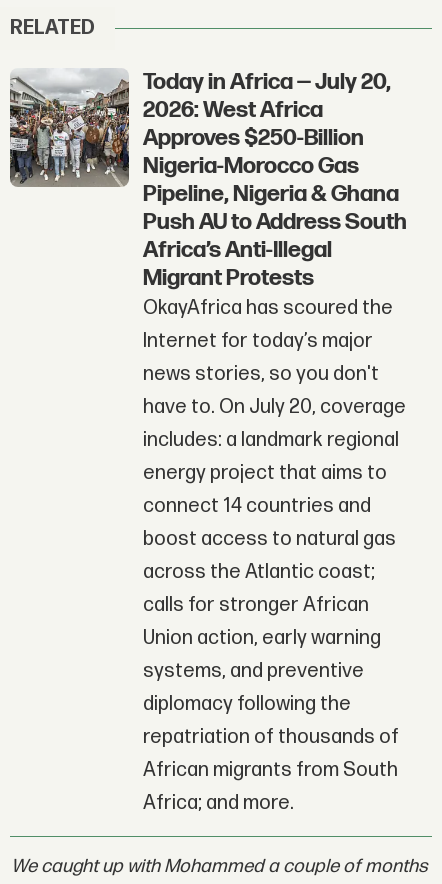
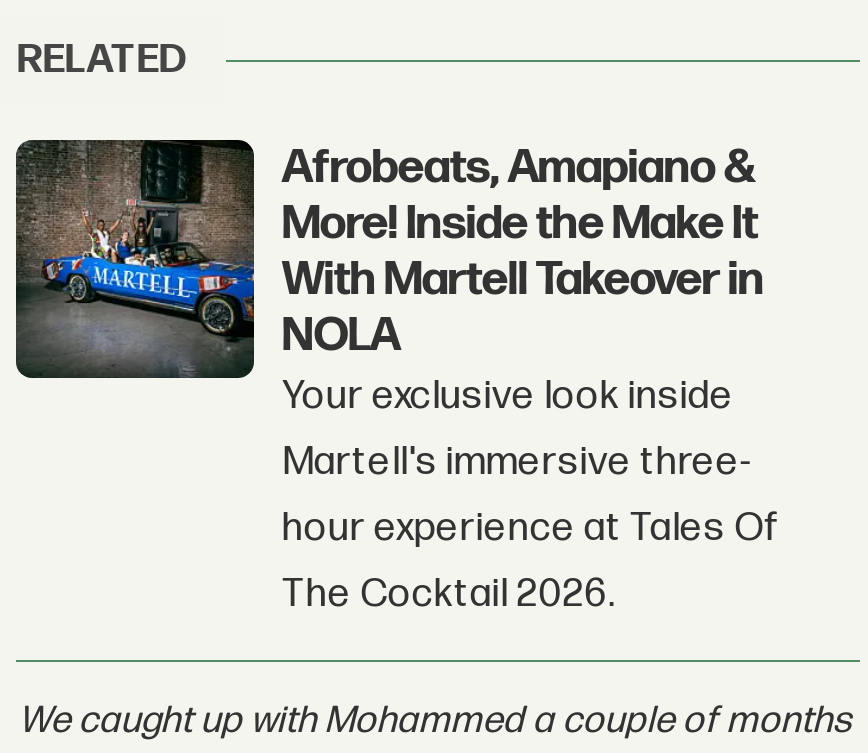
[9,68,407,815] [image] | Today in Africa — July 20, | 2026: West Africa | Approves $250-Billion | Nigeria-Morocco Gas | Pipeline, Nigeria & Ghana | Push AU to Address South | Africa’s Anti-Illegal | Migrant Protests | OkayAfrica has scoured the | Internet for today’s major | news stories, so you don't | have to. On July 20, coverage | includes: a landmark regional | energy project that aims to | connect 14 countries and | boost access to natural gas | across the Atlantic coast; | calls for stronger African | Union action, early warning | systems, and preventive | diplomacy following the | repatriation of thousands of | African migrants from South | Africa; and more. -> [14,138,780,618] [image] | Afrobeats, Amapiano & | More! Inside the Make It | With Martell Takeover in | NOLA | Your exclusive look inside | Martell's immersive three- | hour experience at Tales Of | The Cocktail 2026.

